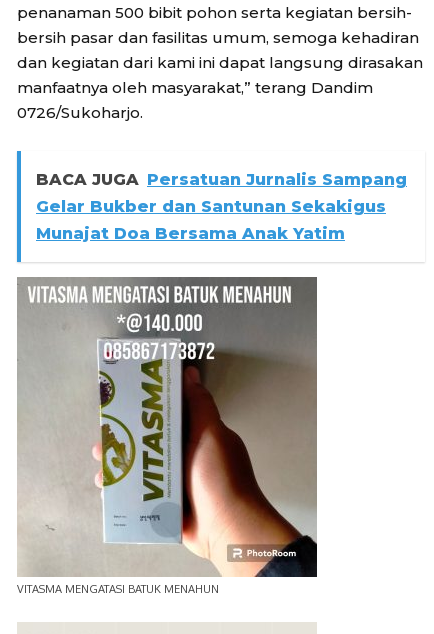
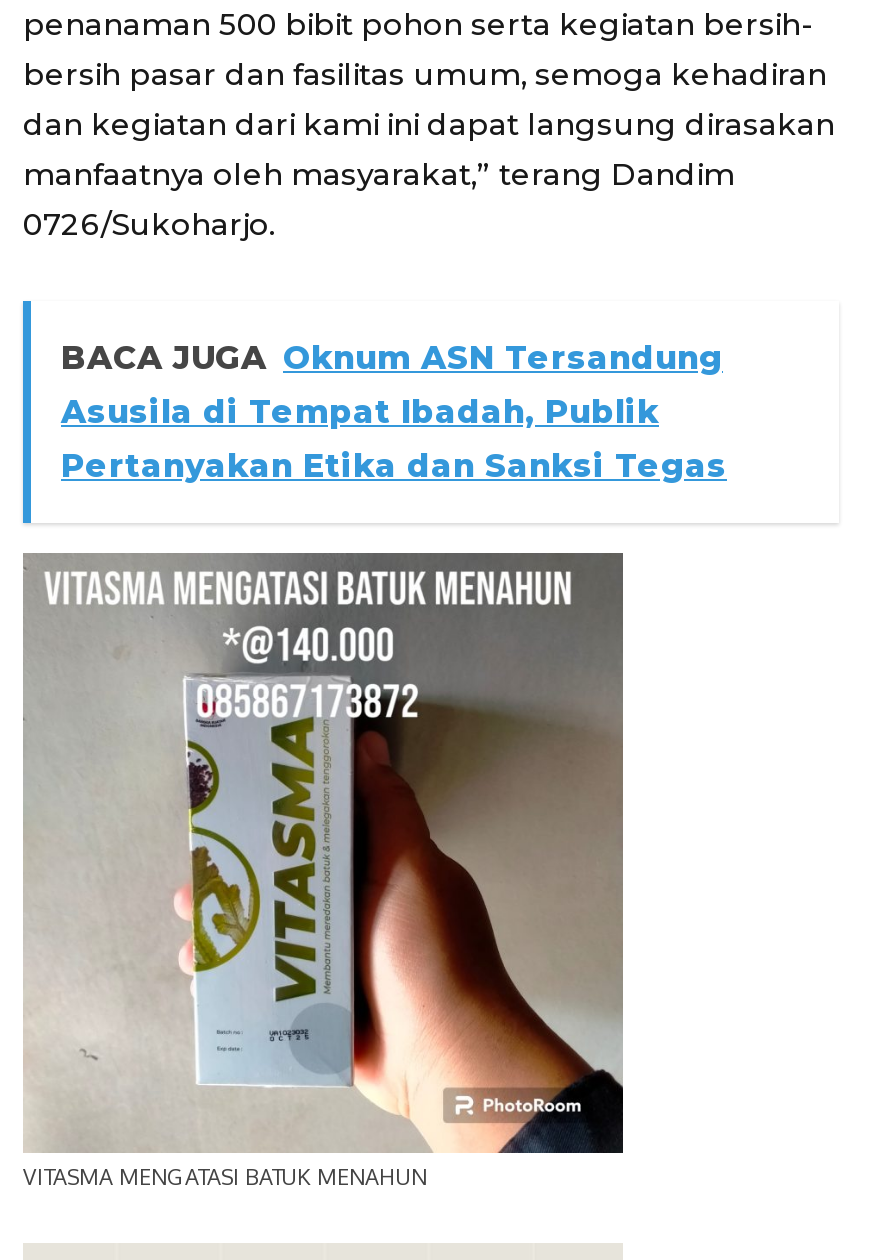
[36,170,407,243] BACA JUGA Persatuan Jurnalis Sampang | Gelar Bukber dan Santunan Sekakigus | Munajat Doa Bersama Anak Yatim -> [61,339,727,485] BACA JUGA Oknum ASN Tersandung | Asusila di Tempat Ibadah, Publik | Pertanyakan Etika dan Sanksi Tegas

